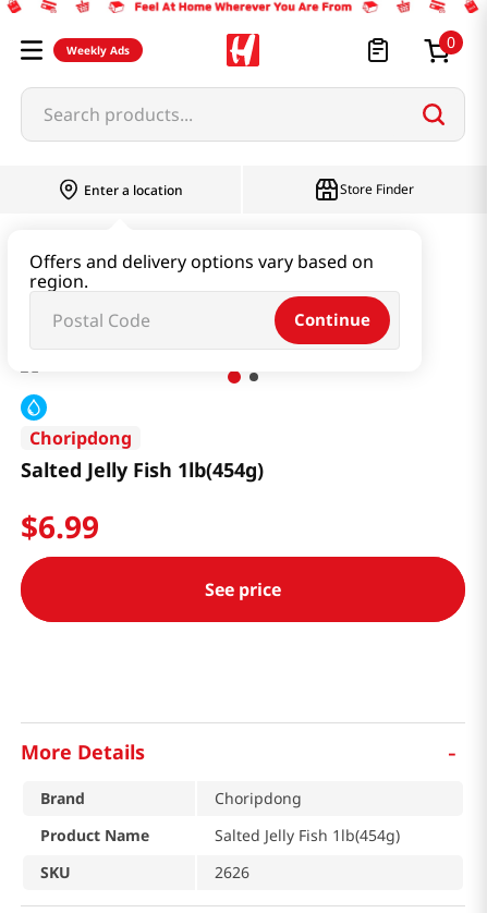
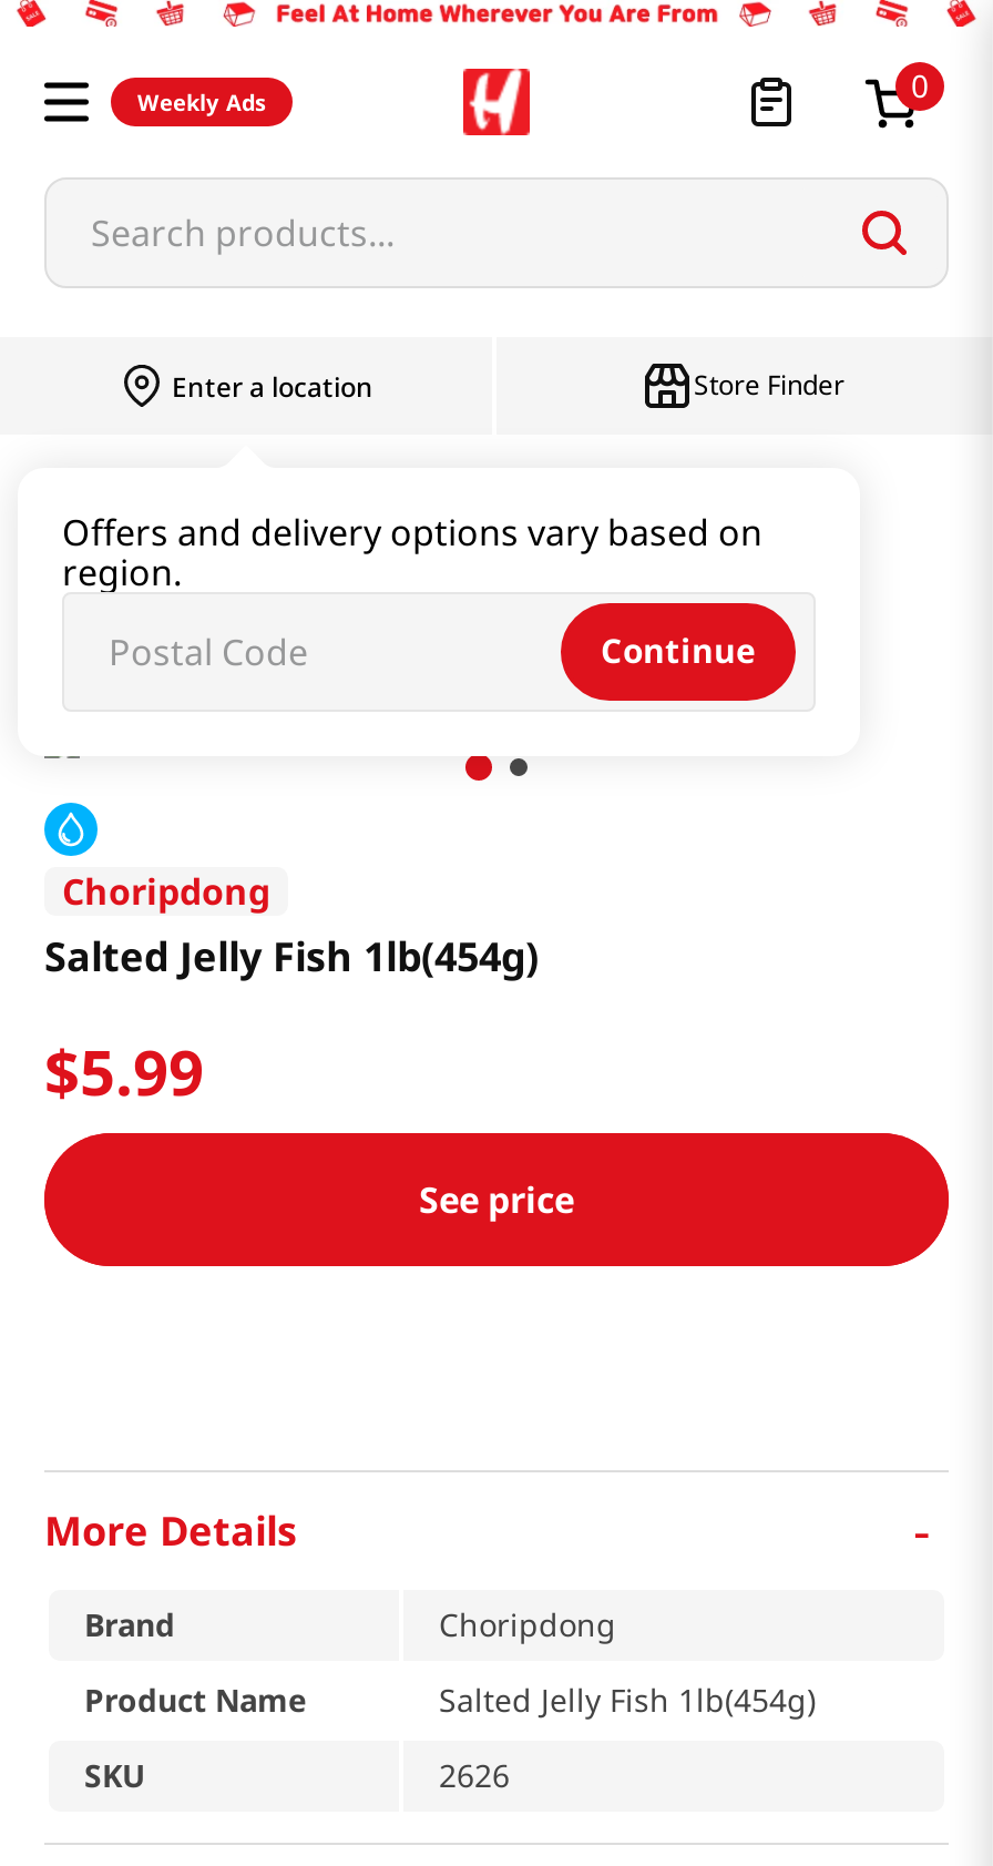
[21,506,99,547] $6.99 -> [44,1030,204,1114] $5.99

